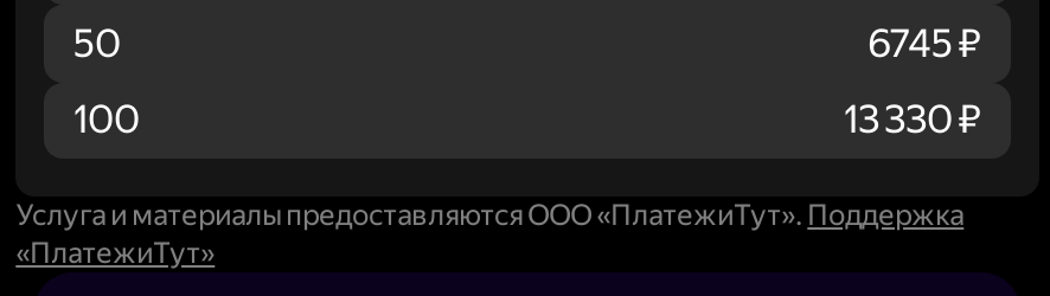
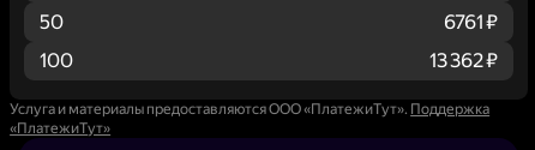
[867,20,981,65] 6745 ₽ -> [444,10,498,33] 6761 ₽
[844,96,981,141] 13 330 ₽ -> [430,49,498,72] 13 362 ₽

